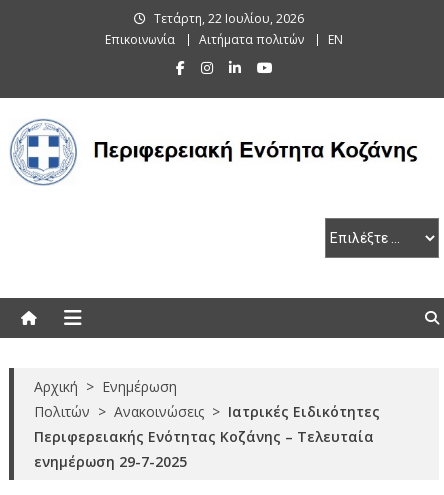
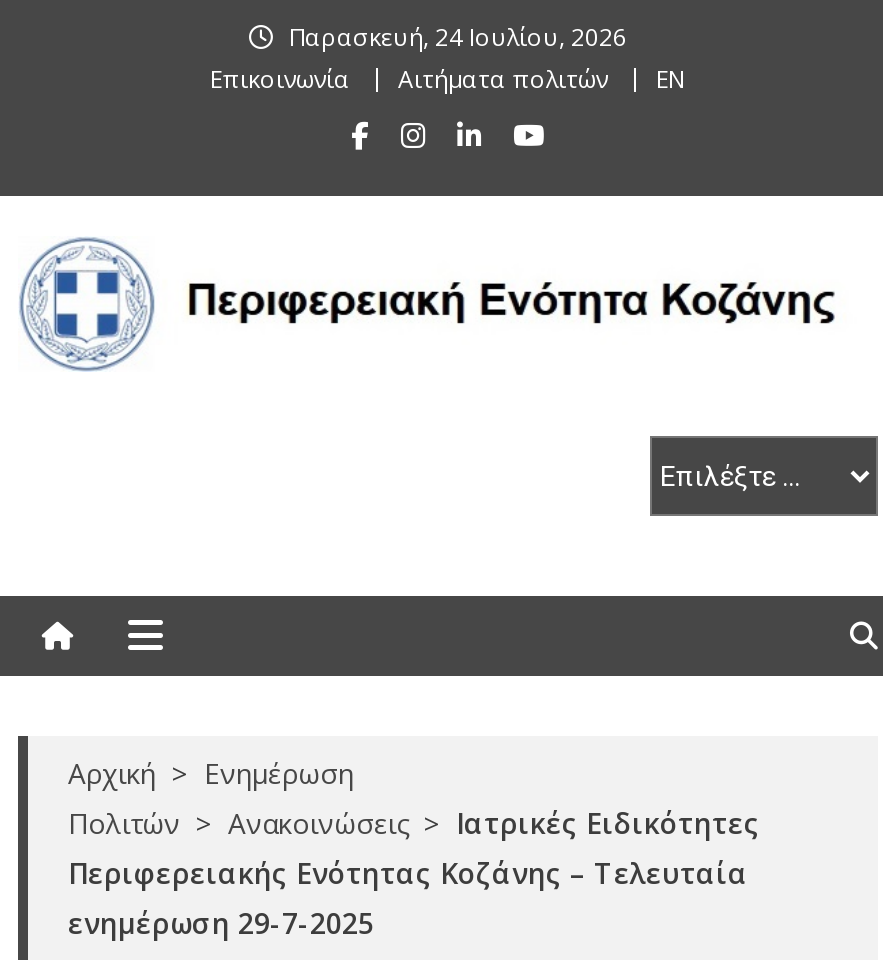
[154,10,304,27] Τετάρτη, 22 Ιουλίου, 2026 -> [289,20,627,54] Παρασκευή, 24 Ιουλίου, 2026

